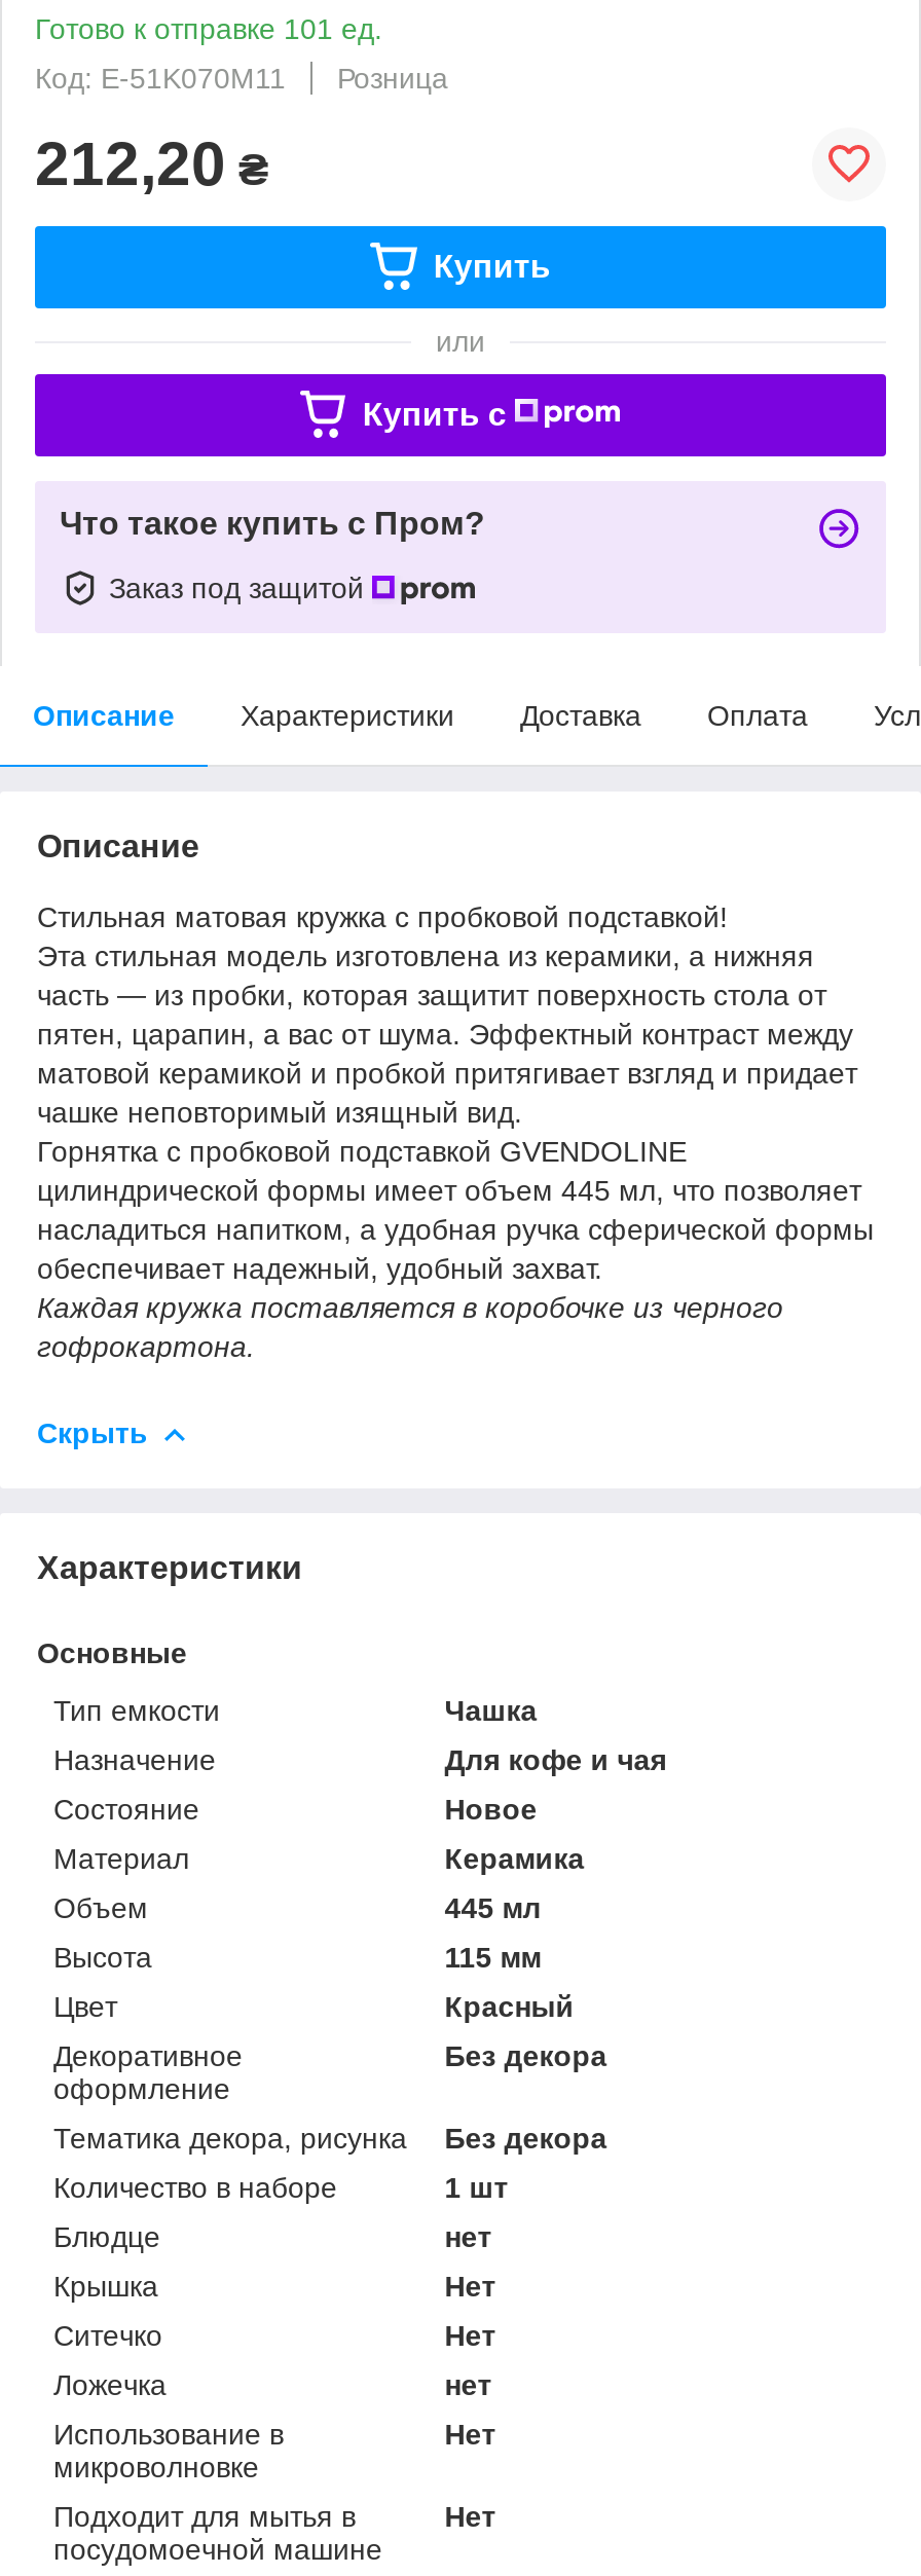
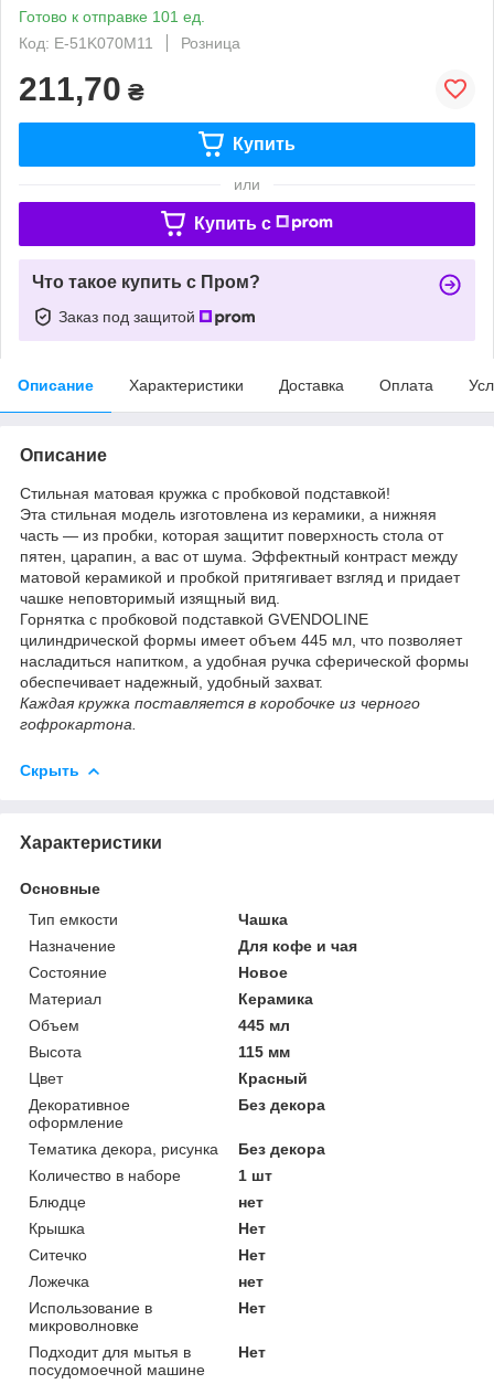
[35,129,269,197] 212,20 ₴ -> [19,70,144,107] 211,70 ₴

